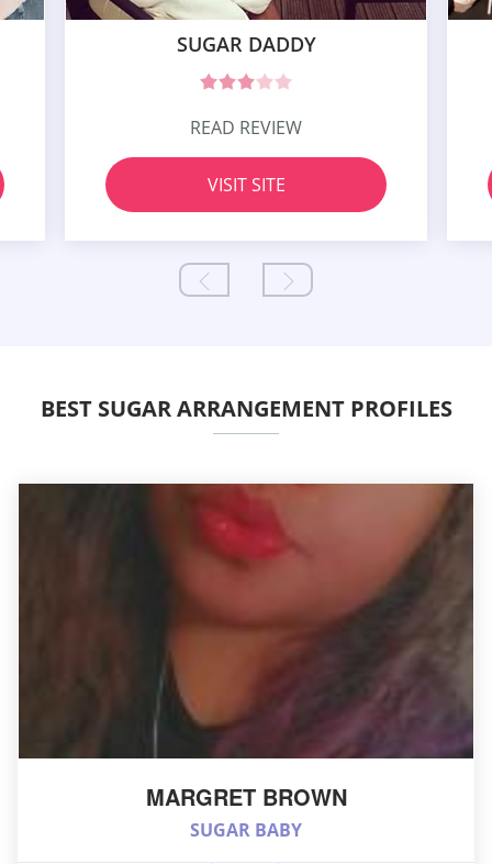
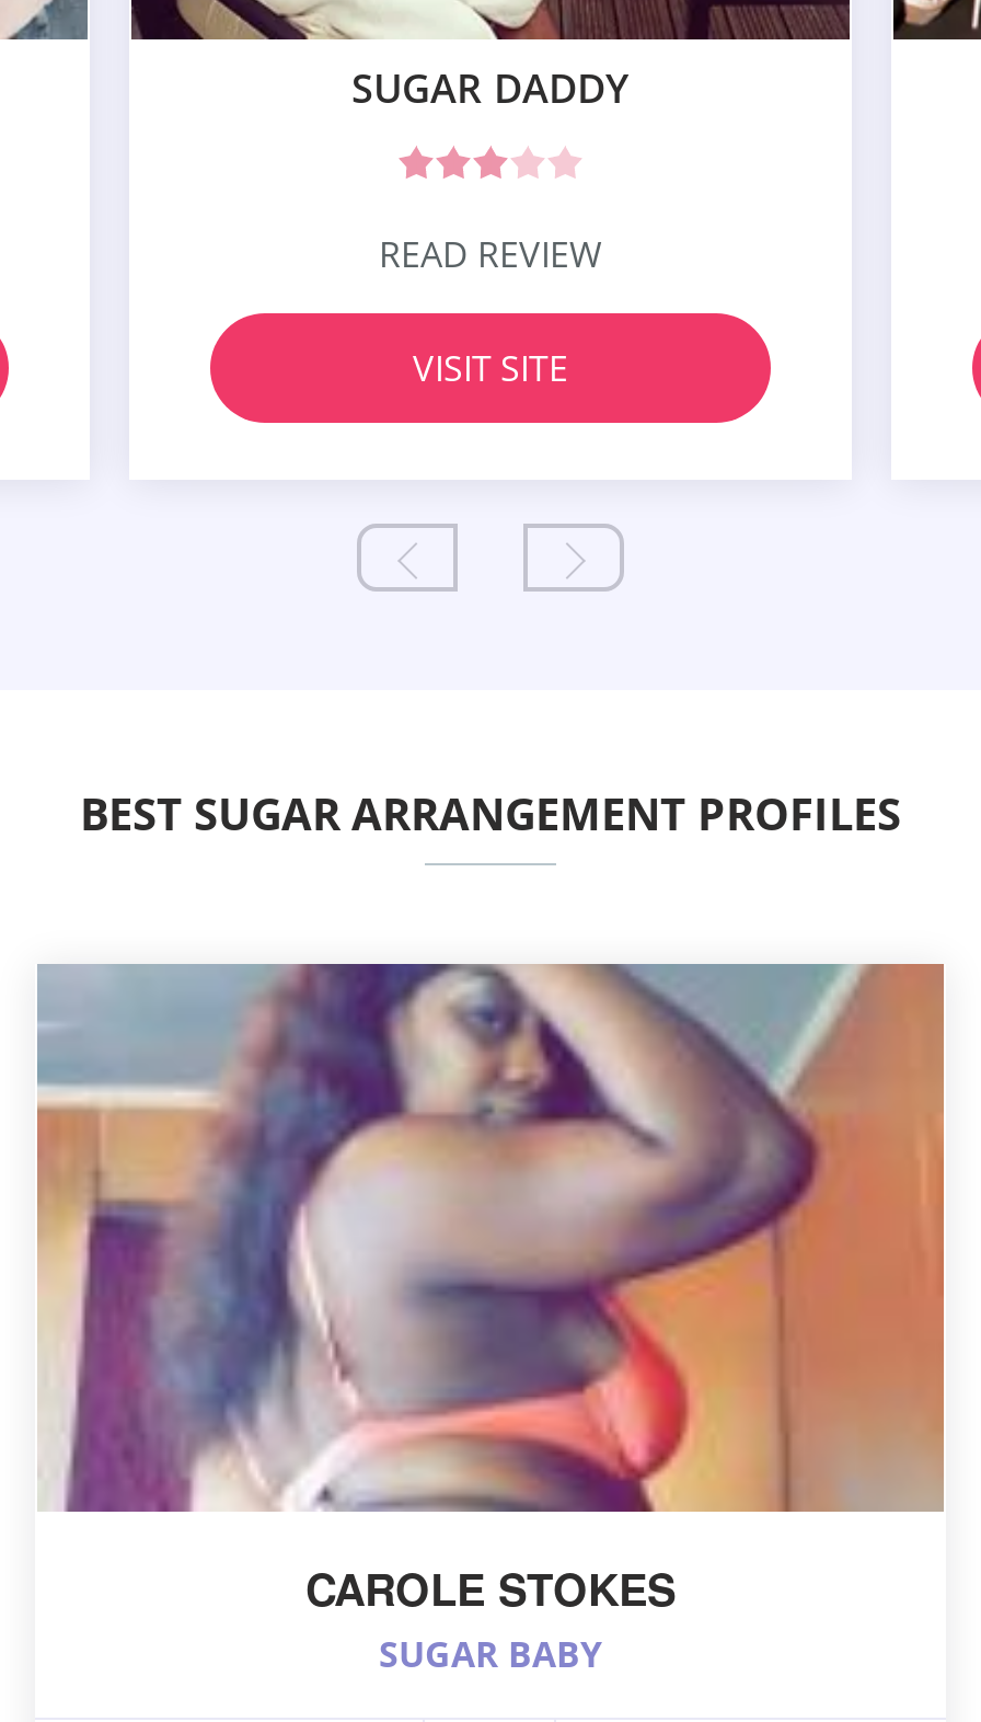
[18,483,474,813] [image] | MARGRET BROWN -> [35,962,946,1620] [image] | CAROLE STOKES

